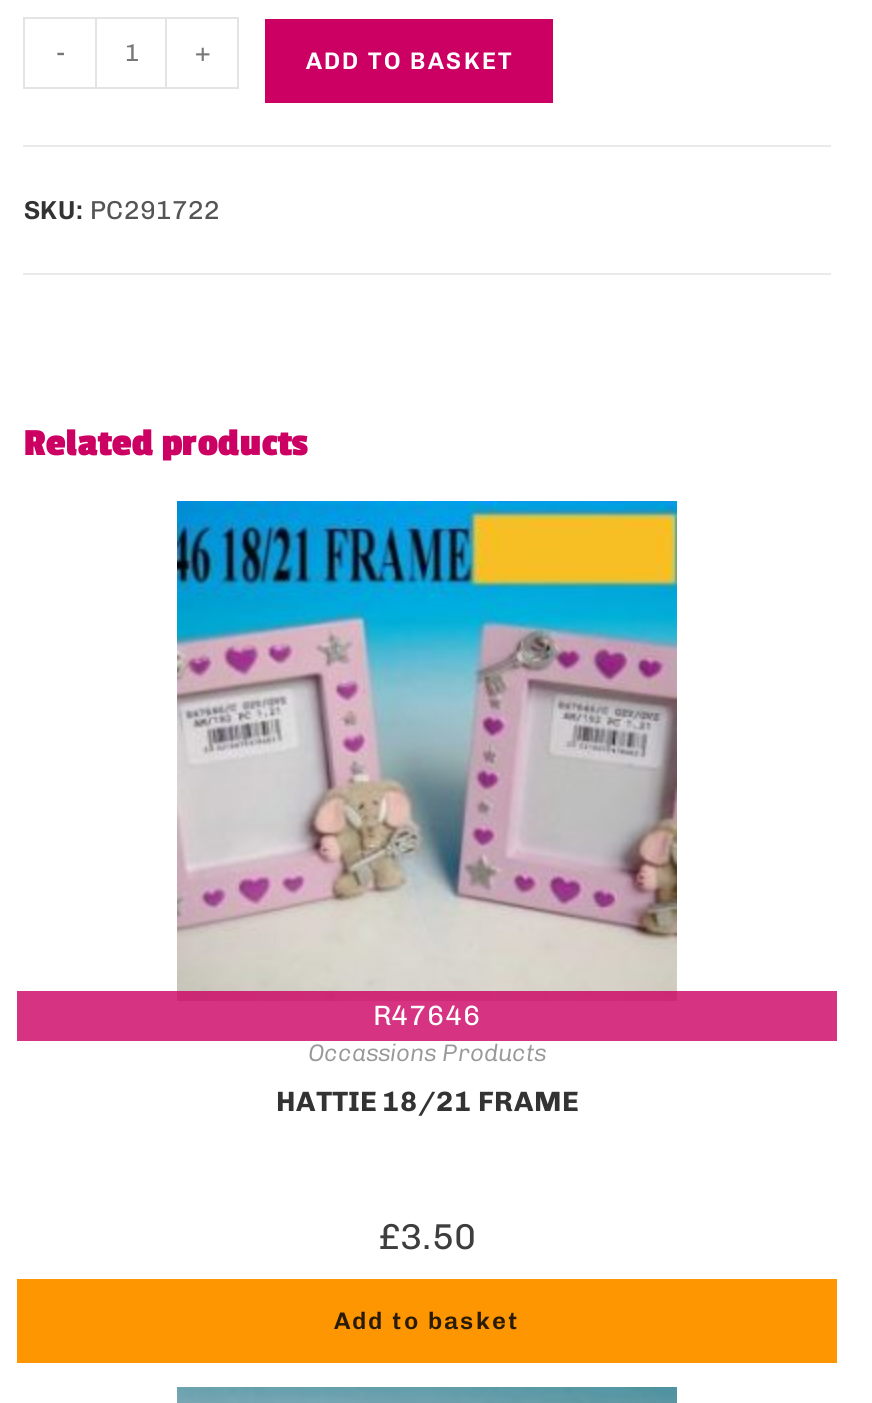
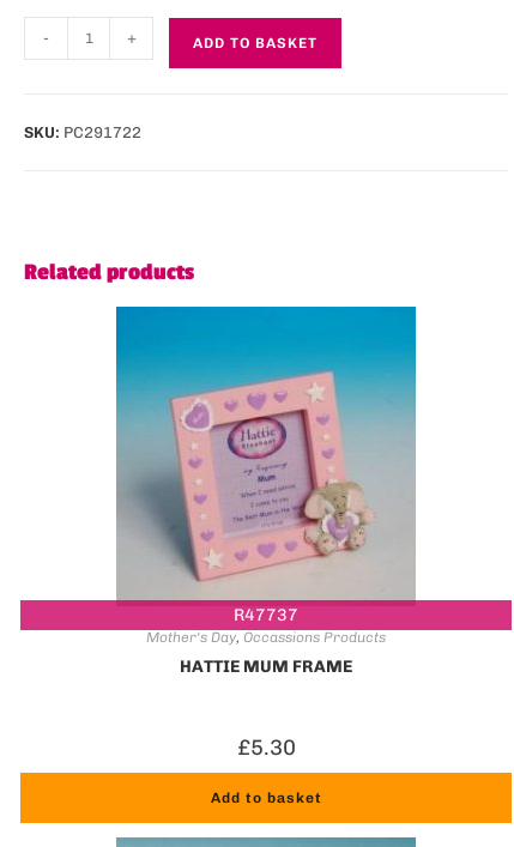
[175,501,679,1067] [image] | R47646 | Occassions Products -> [115,307,417,646] [image] | R47737 | Mother's Day,Occassions Products
[276,1085,578,1119] HATTIE 18/21 FRAME -> [180,657,352,677] HATTIE MUM FRAME
[378,1215,476,1259] £3.50 -> [237,734,295,761] £5.30

